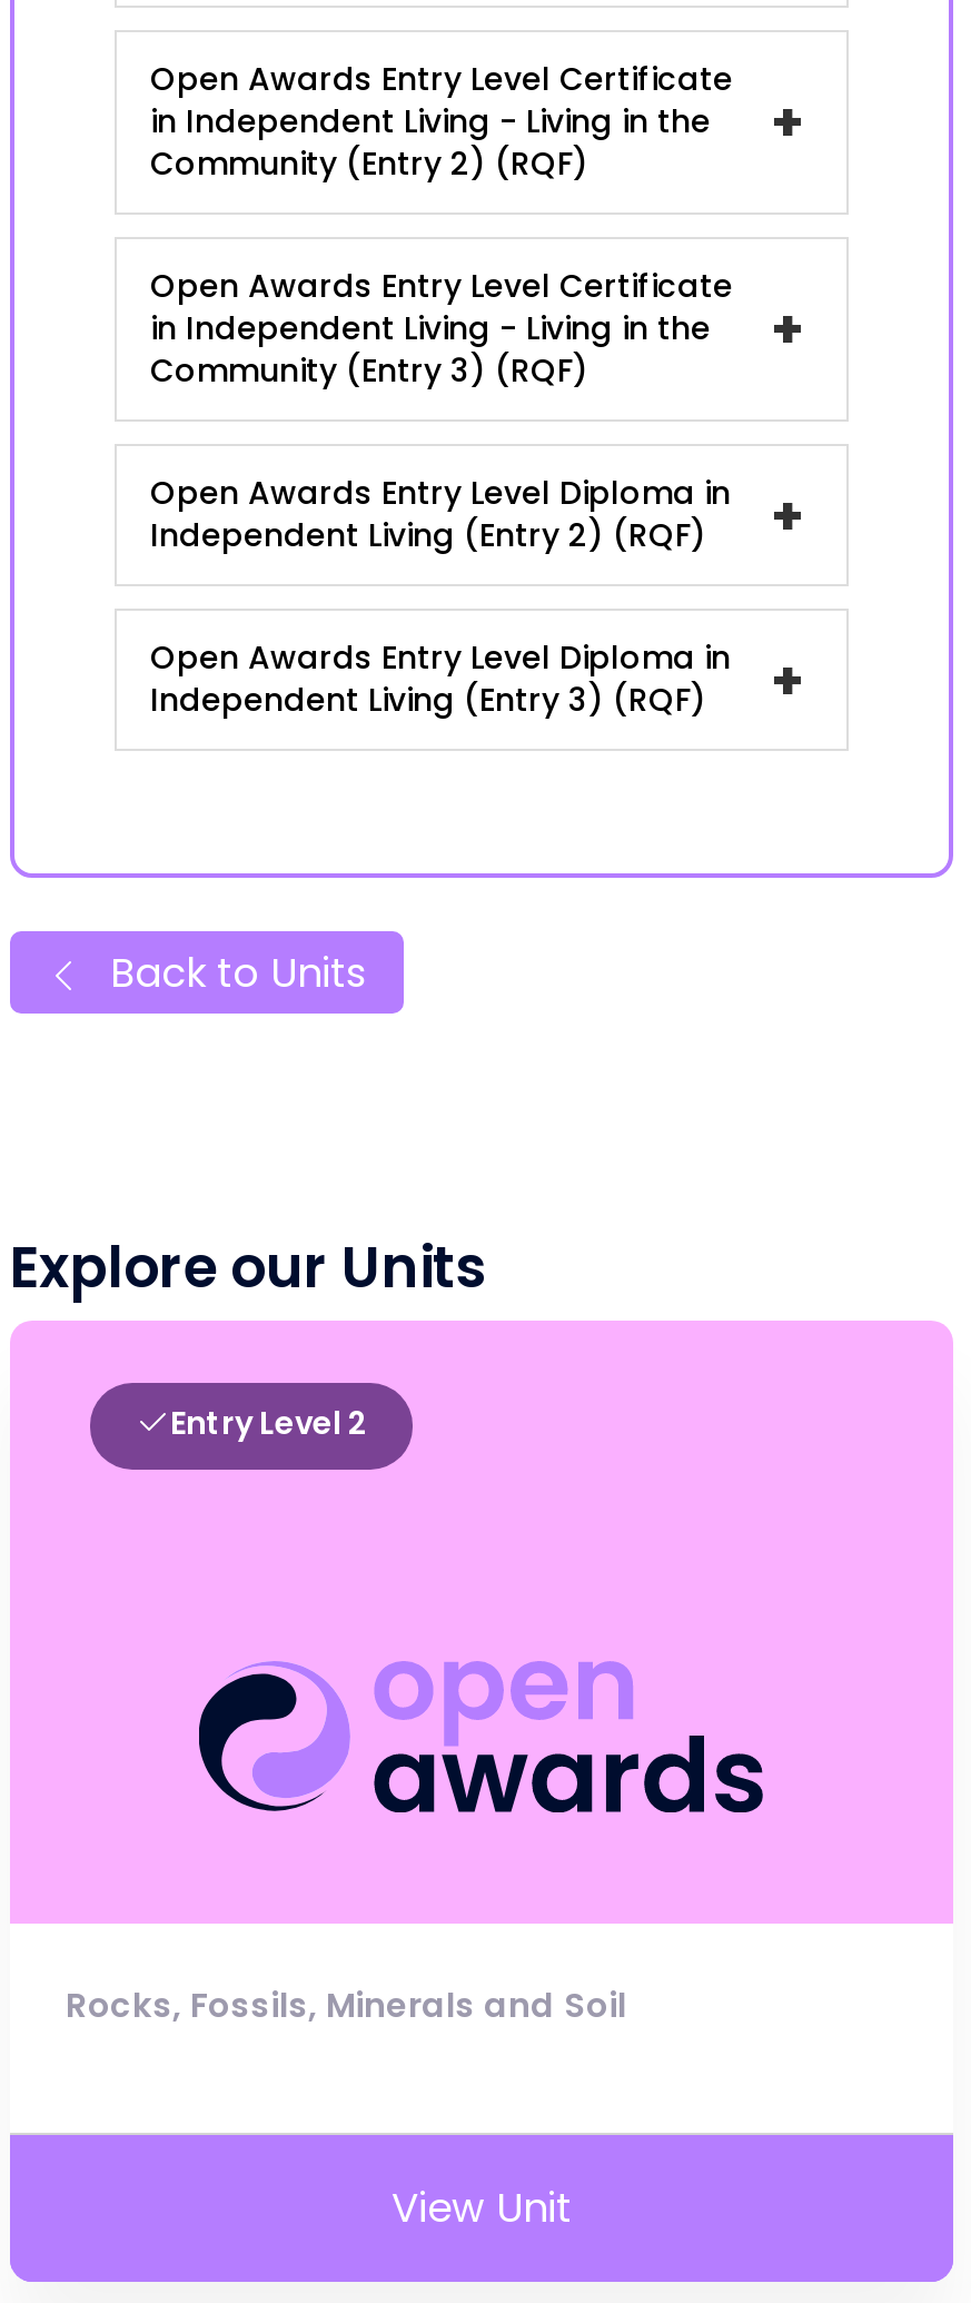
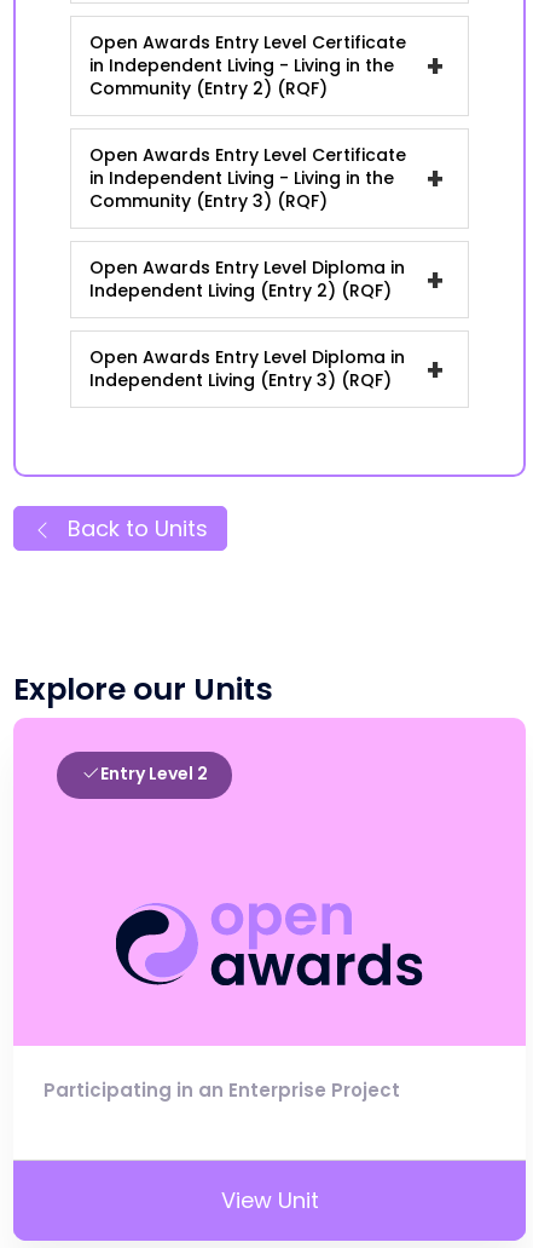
[66,1982,626,2029] Rocks, Fossils, Minerals and Soil -> [44,1078,400,1103] Participating in an Enterprise Project

